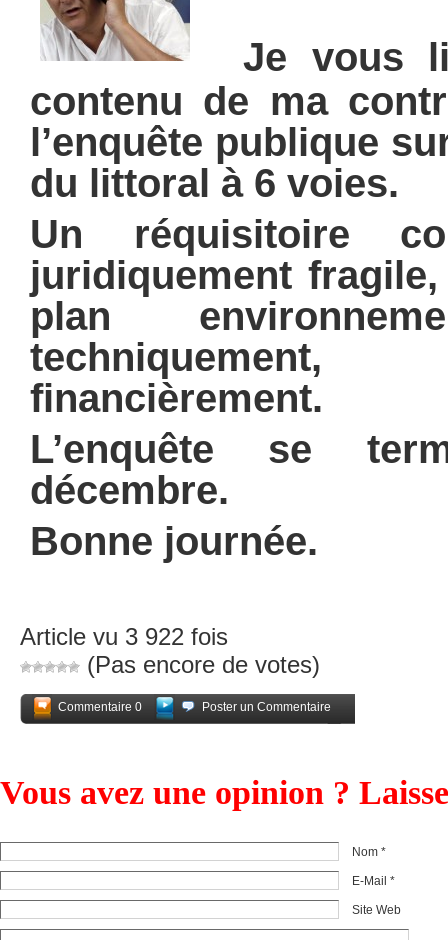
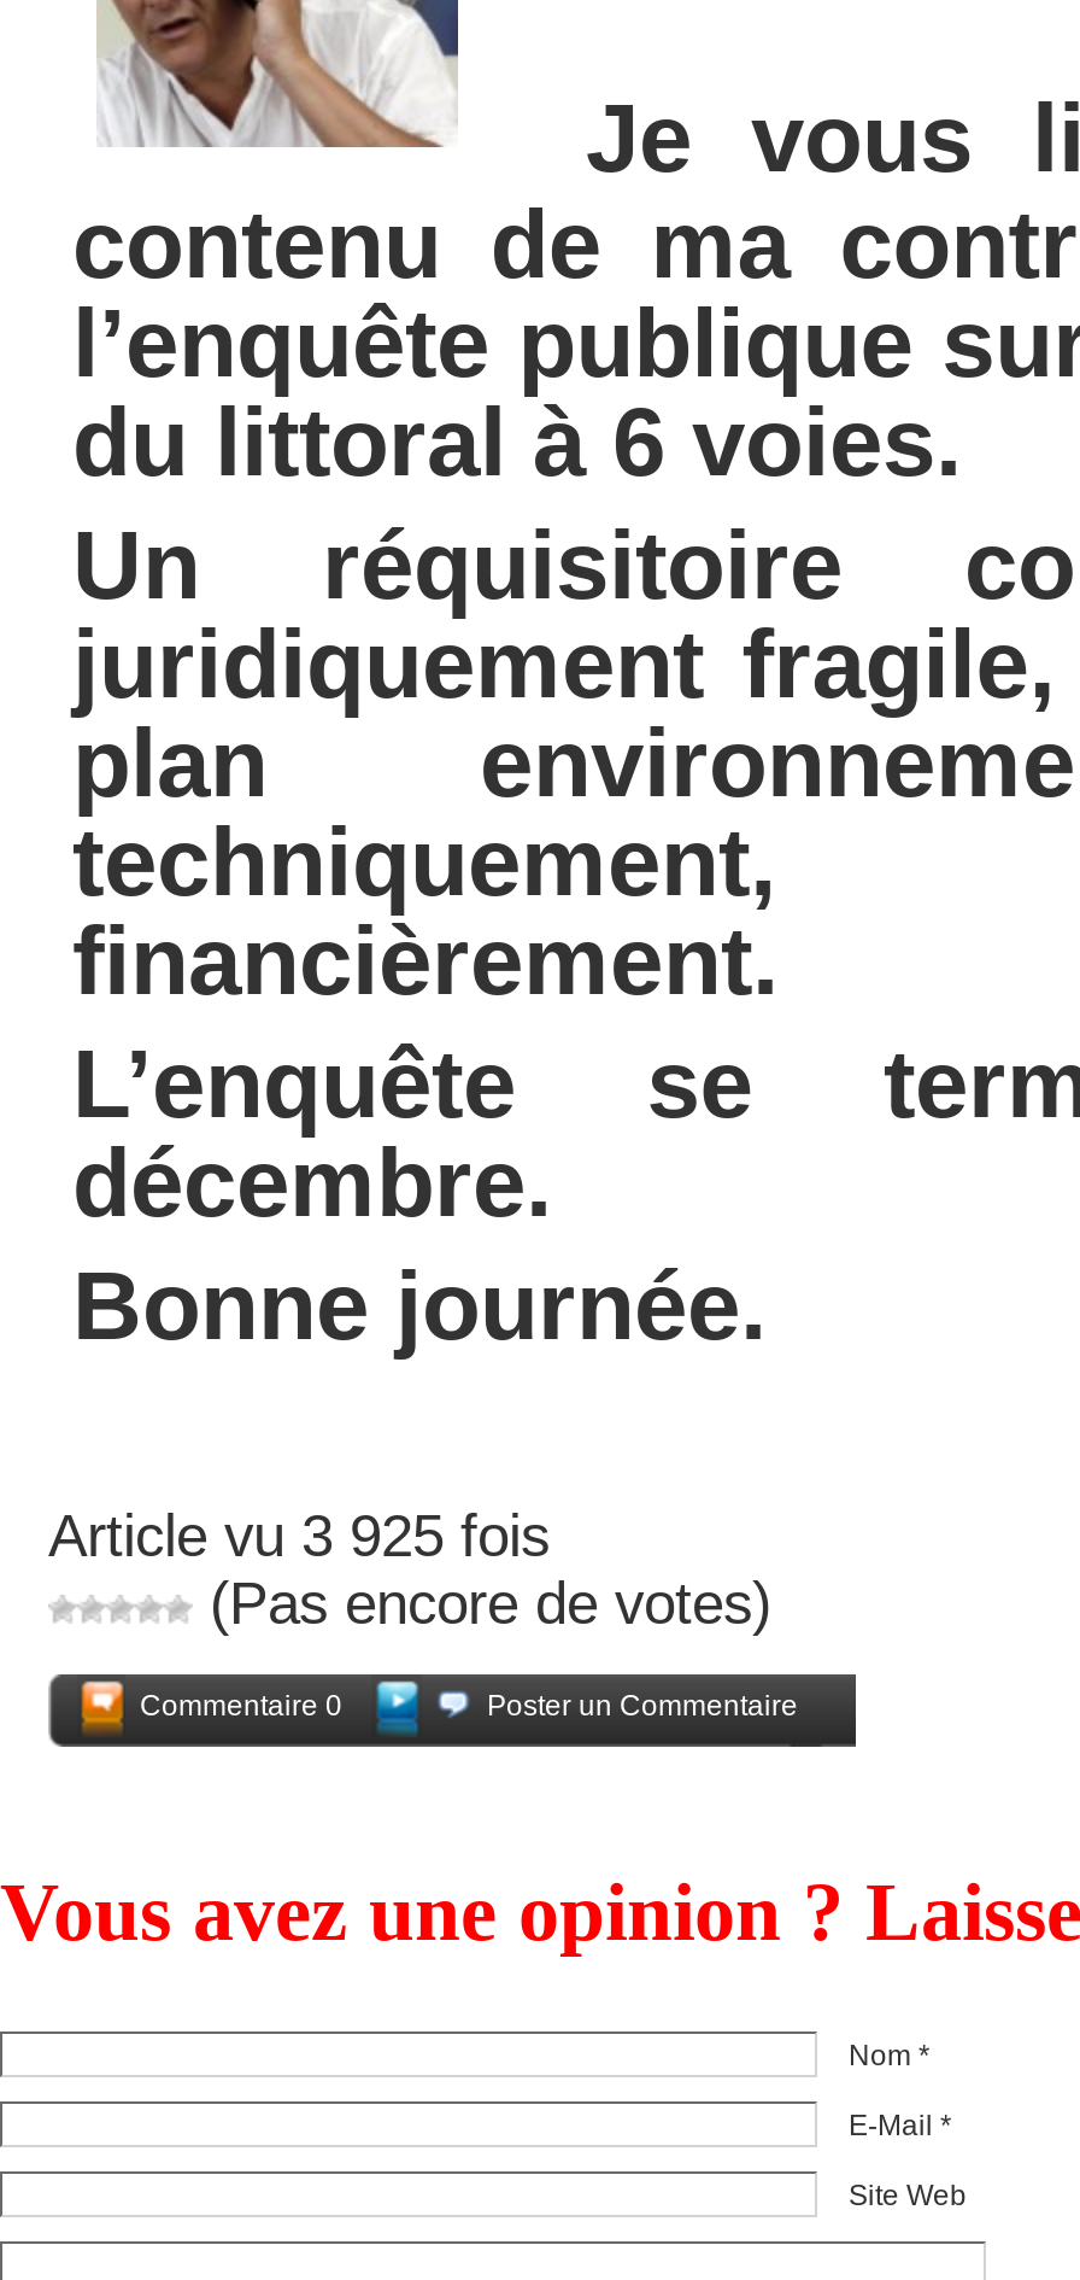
[20,623,228,650] Article vu 3 922 fois -> [48,1503,550,1568] Article vu 3 925 fois

